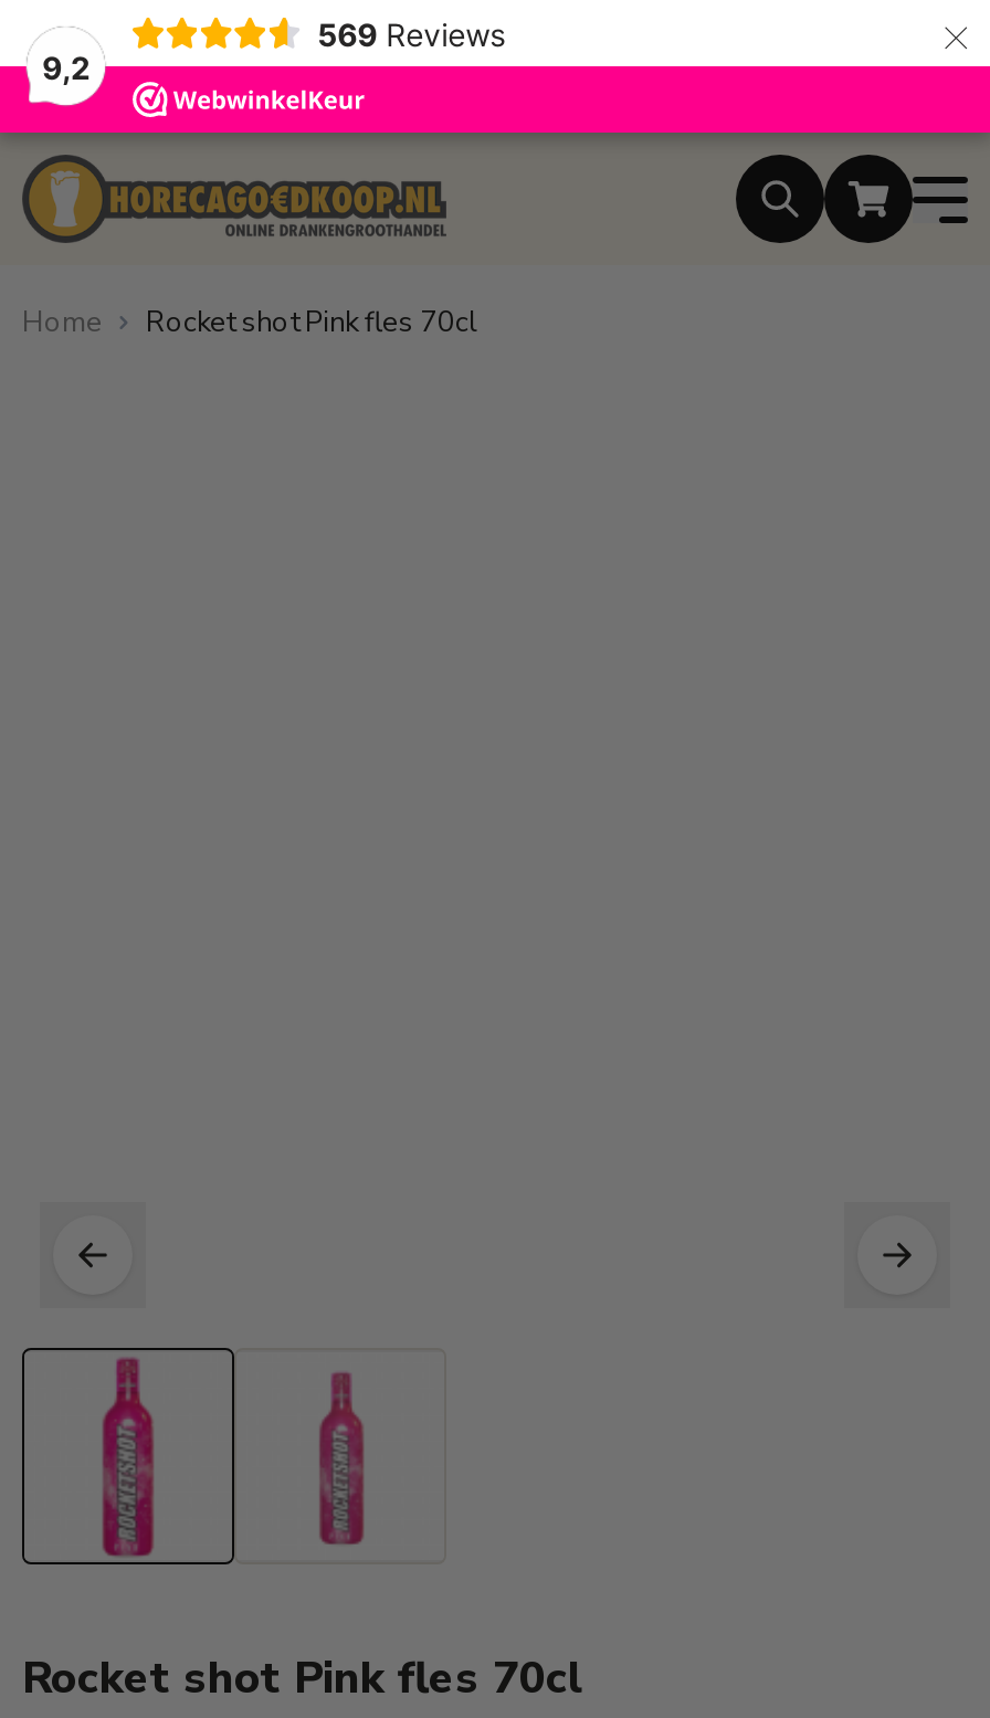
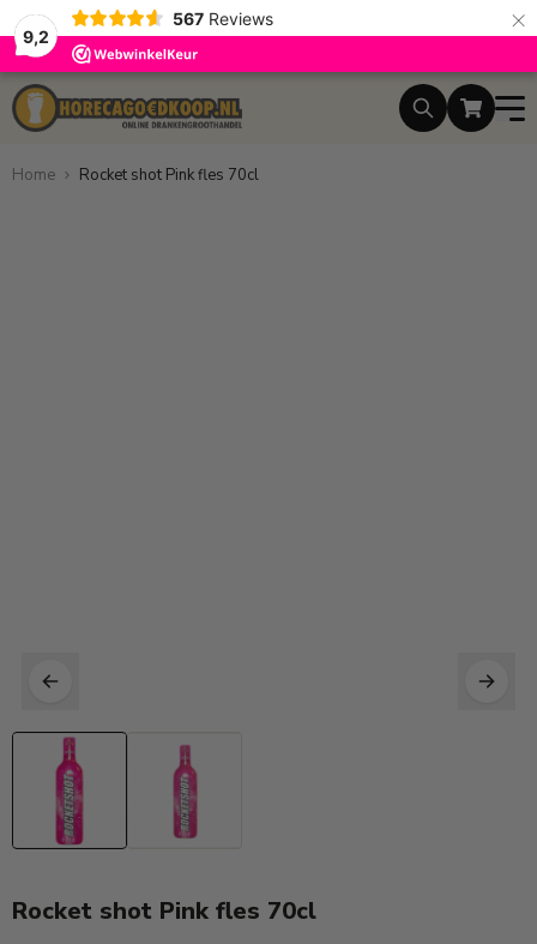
[317,14,505,52] 569 Reviews -> [172,8,273,28] 567 Reviews

